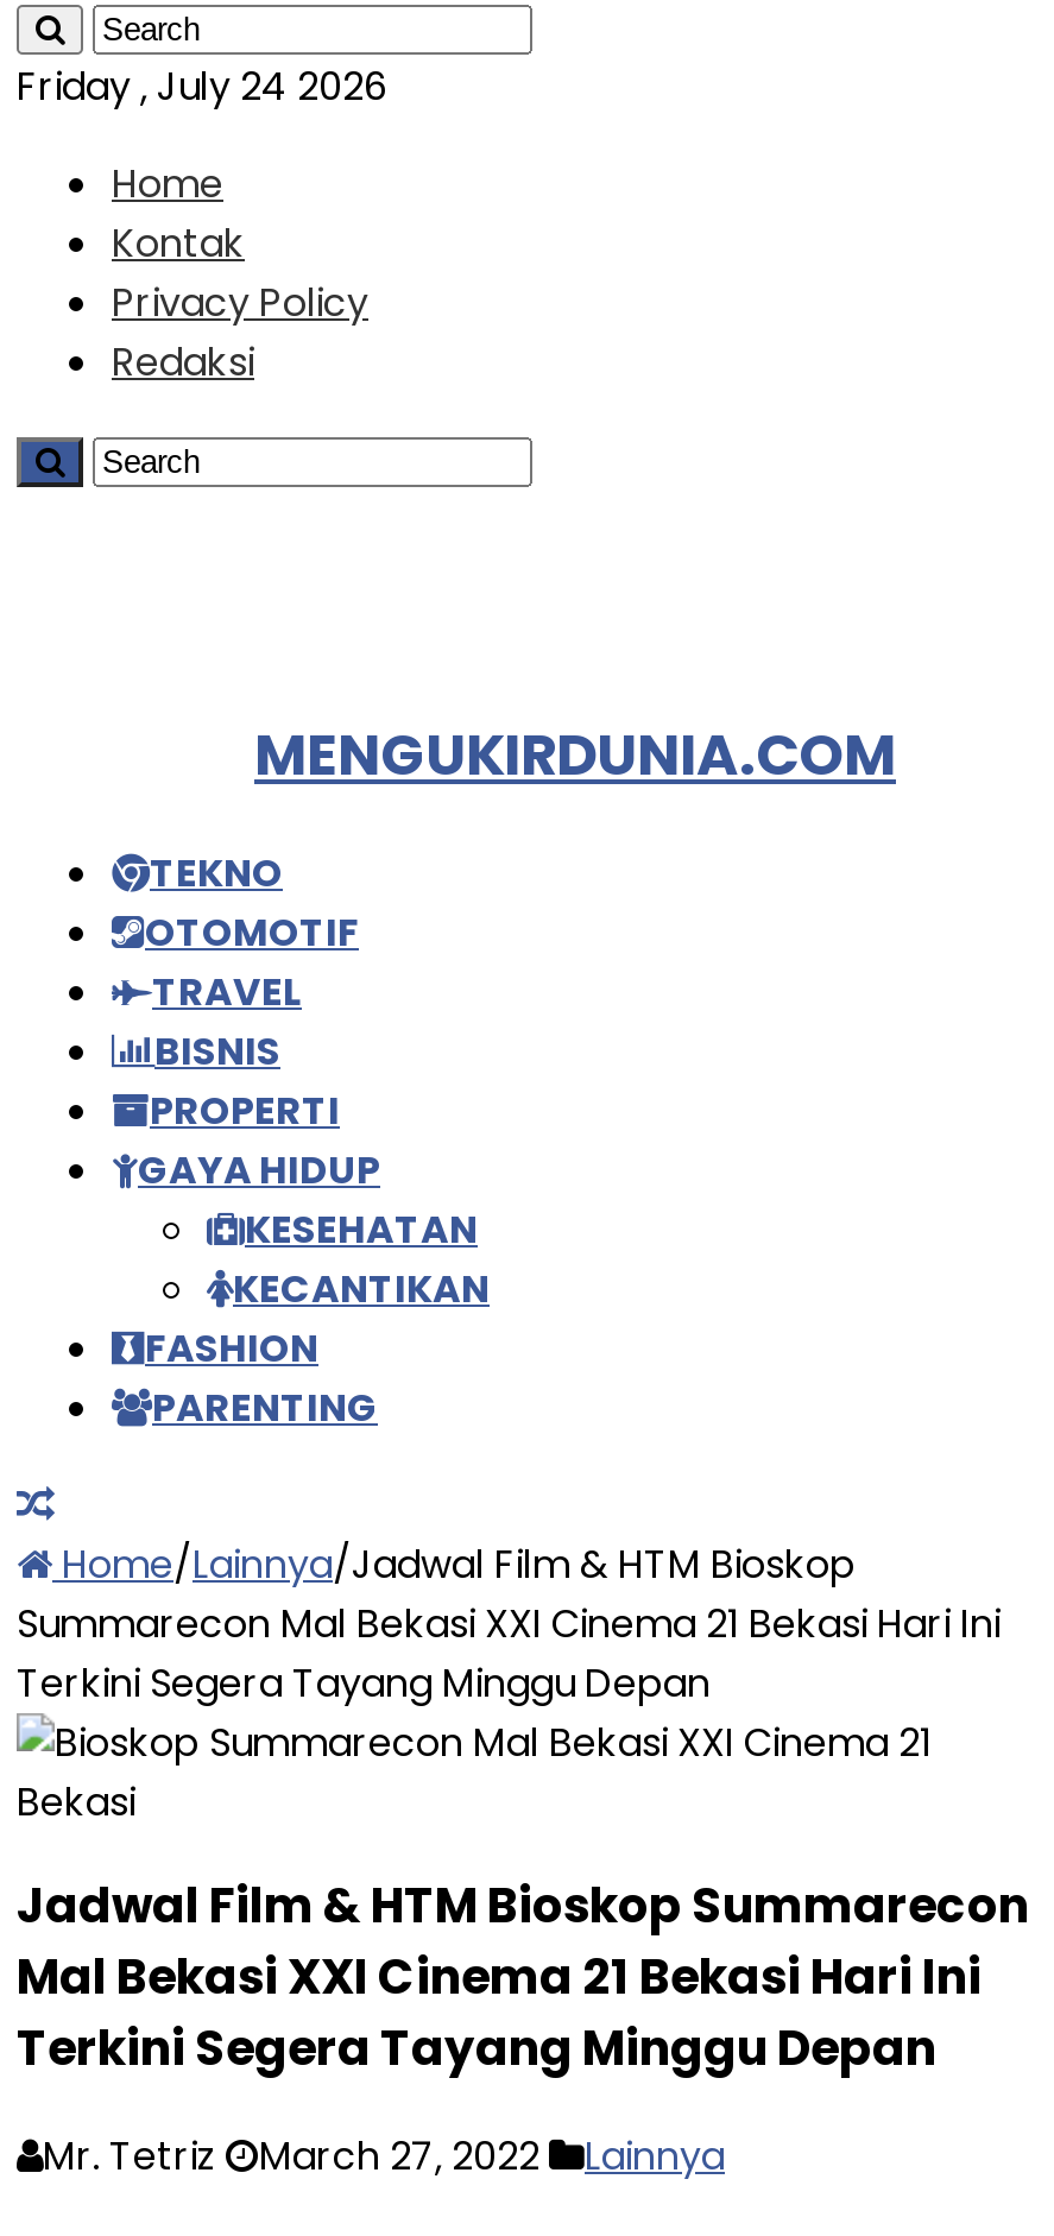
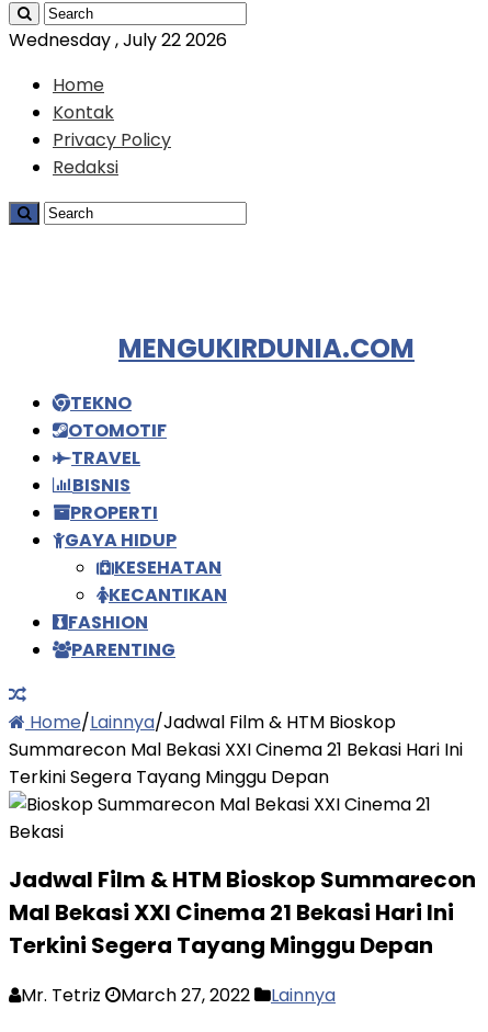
[17,59,387,114] Friday , July 24 2026 -> [9,27,227,53] Wednesday , July 22 2026

